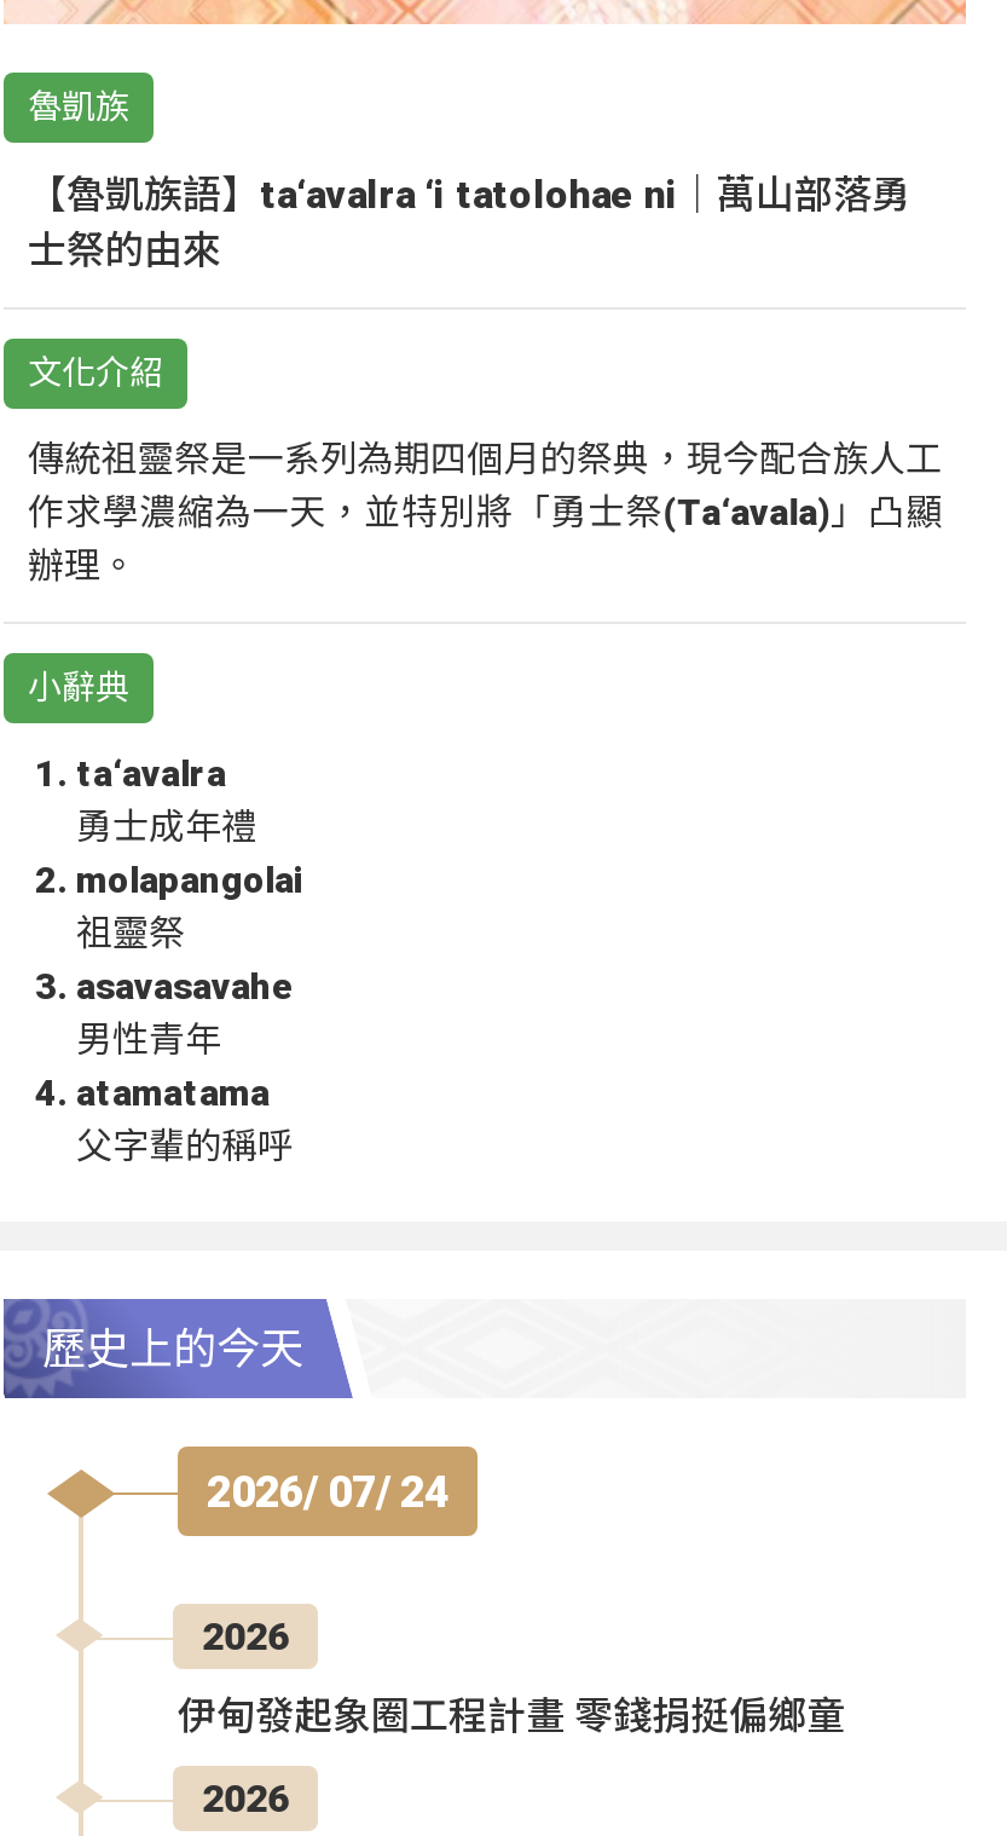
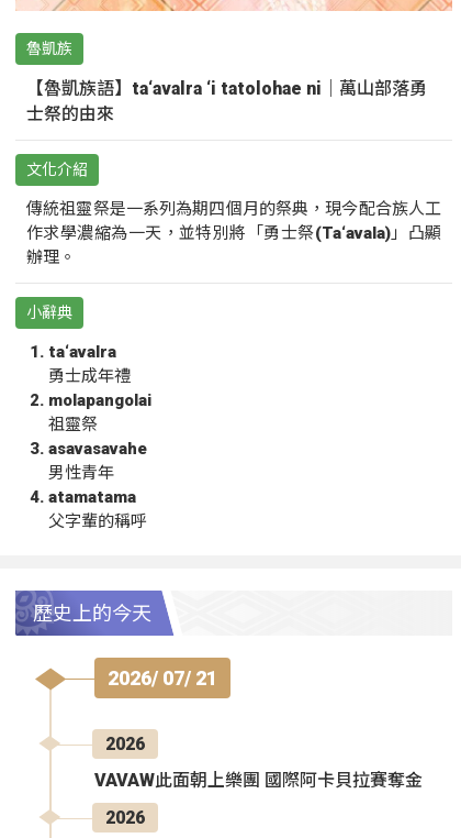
[207,1467,448,1518] 2026/ 07/ 24 -> [108,667,217,690] 2026/ 07/ 21
[178,1694,845,1740] 伊甸發起象圈工程計畫 零錢捐挺偏鄉童 -> [94,770,423,791] VAVAW此面朝上樂團 國際阿卡貝拉賽奪金

